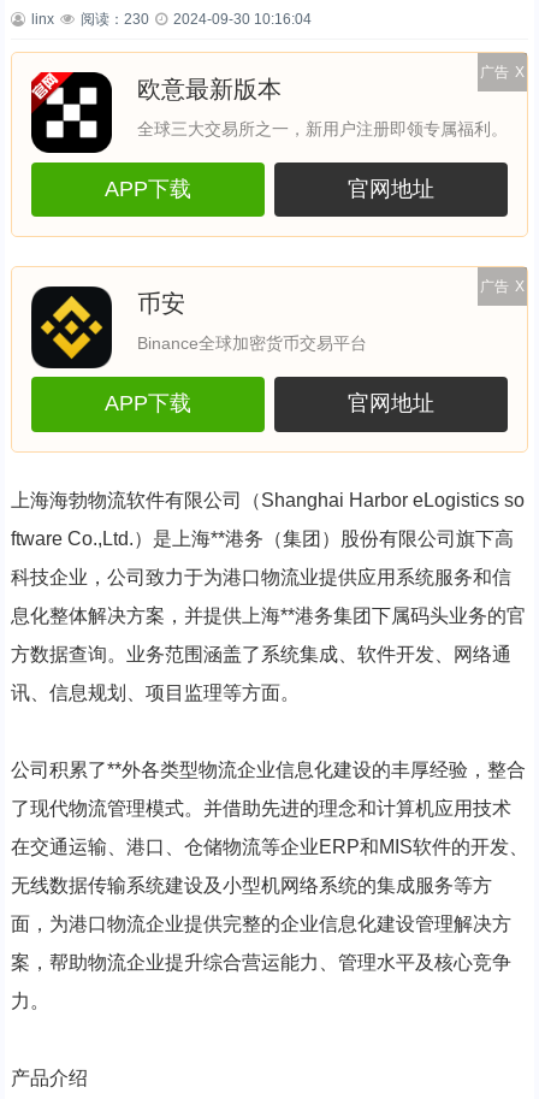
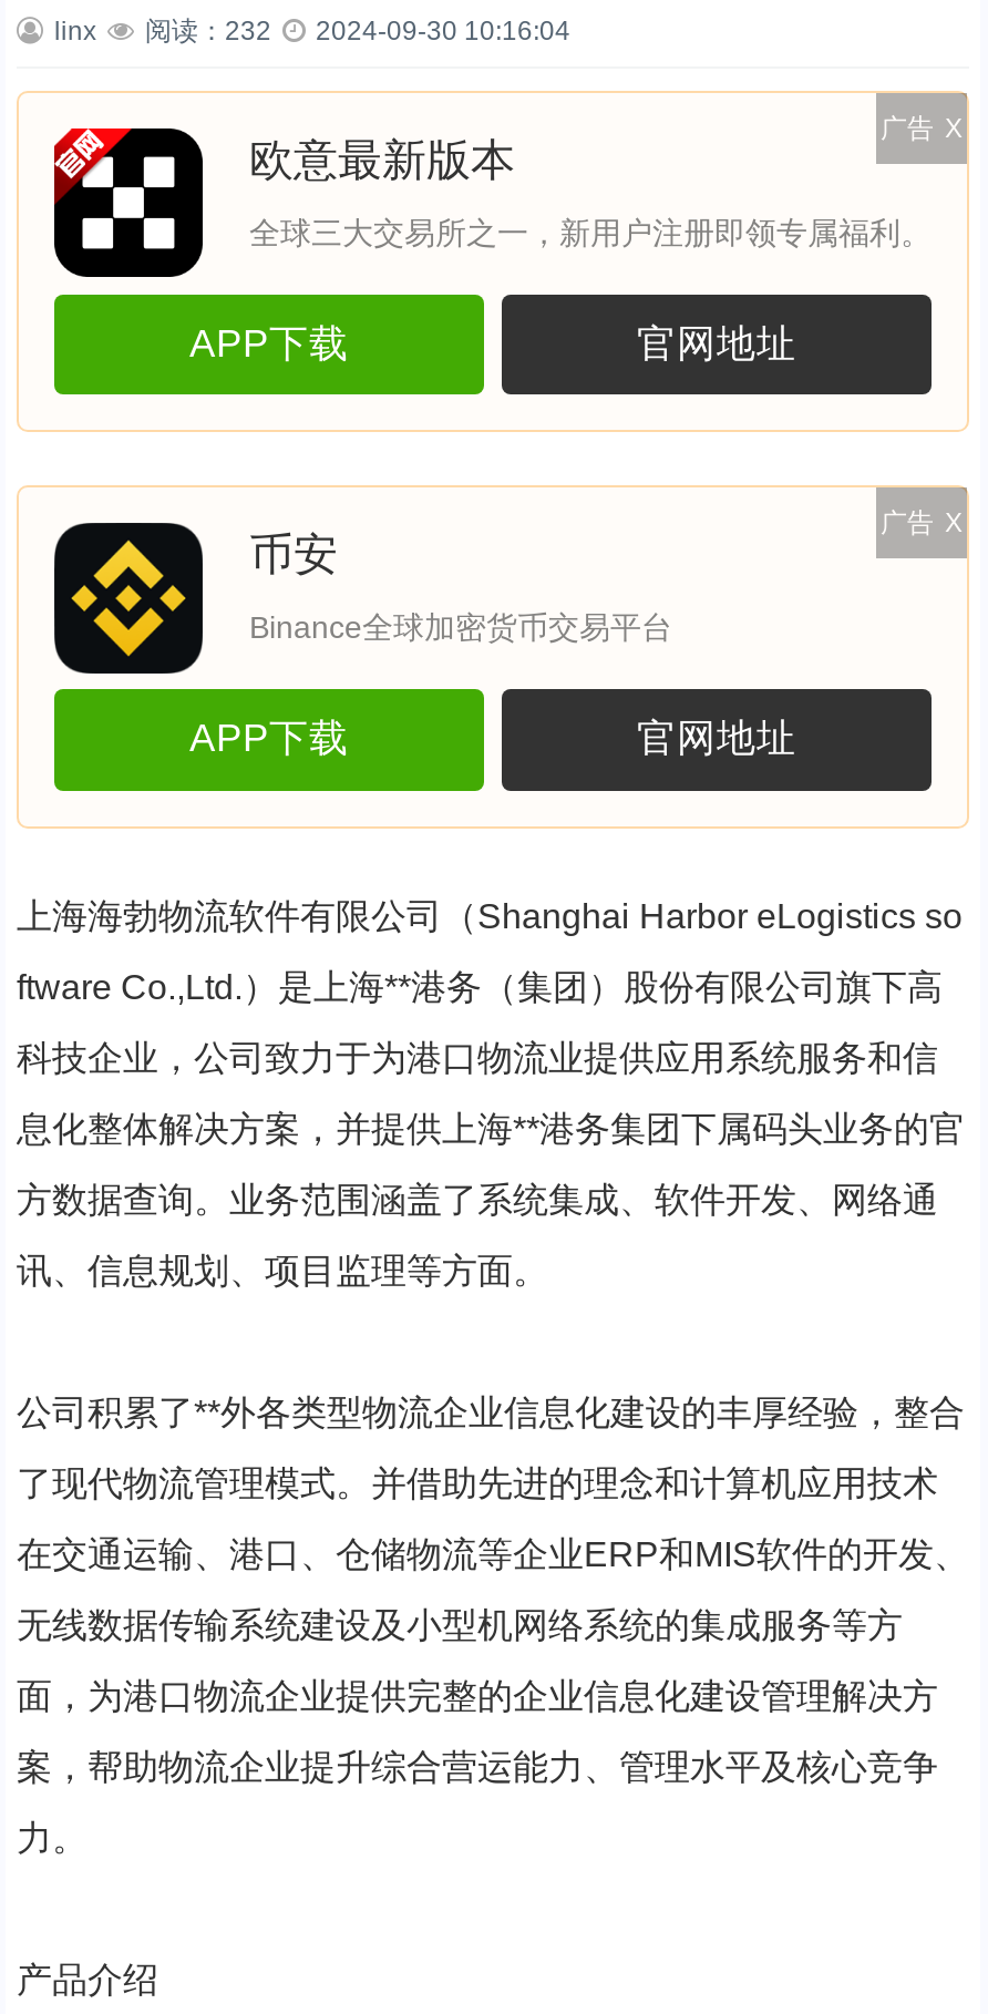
[31,11,311,28] linx 阅读：230 2024-09-30 10:16:04 -> [54,16,570,47] linx 阅读：232 2024-09-30 10:16:04

